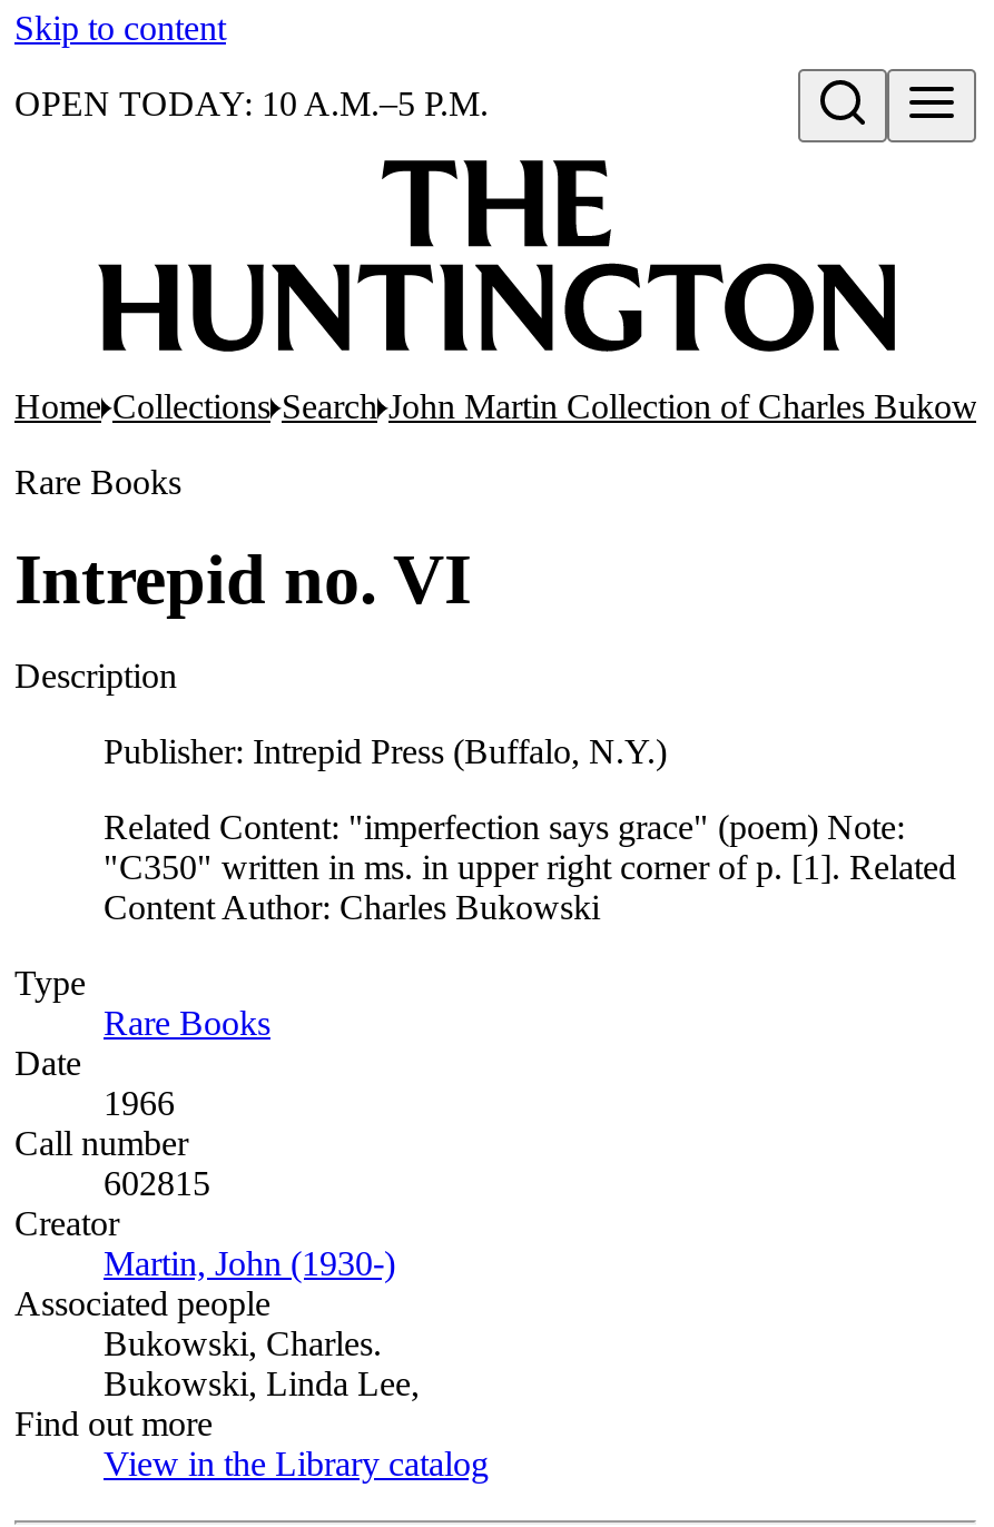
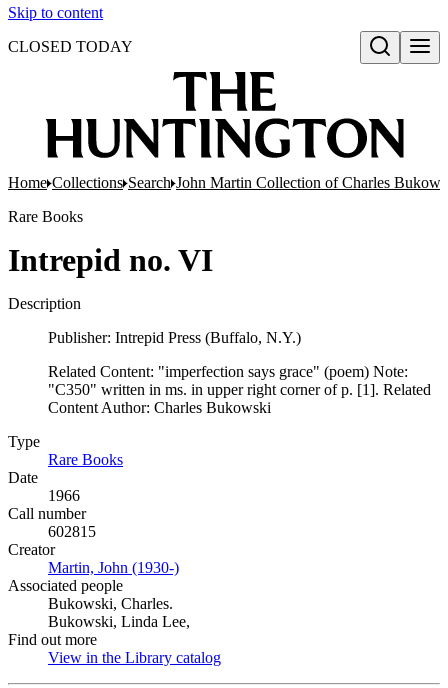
[14,85,489,122] OPEN TODAY: 10 A.M.–5 P.M. -> [8,38,133,55] CLOSED TODAY

